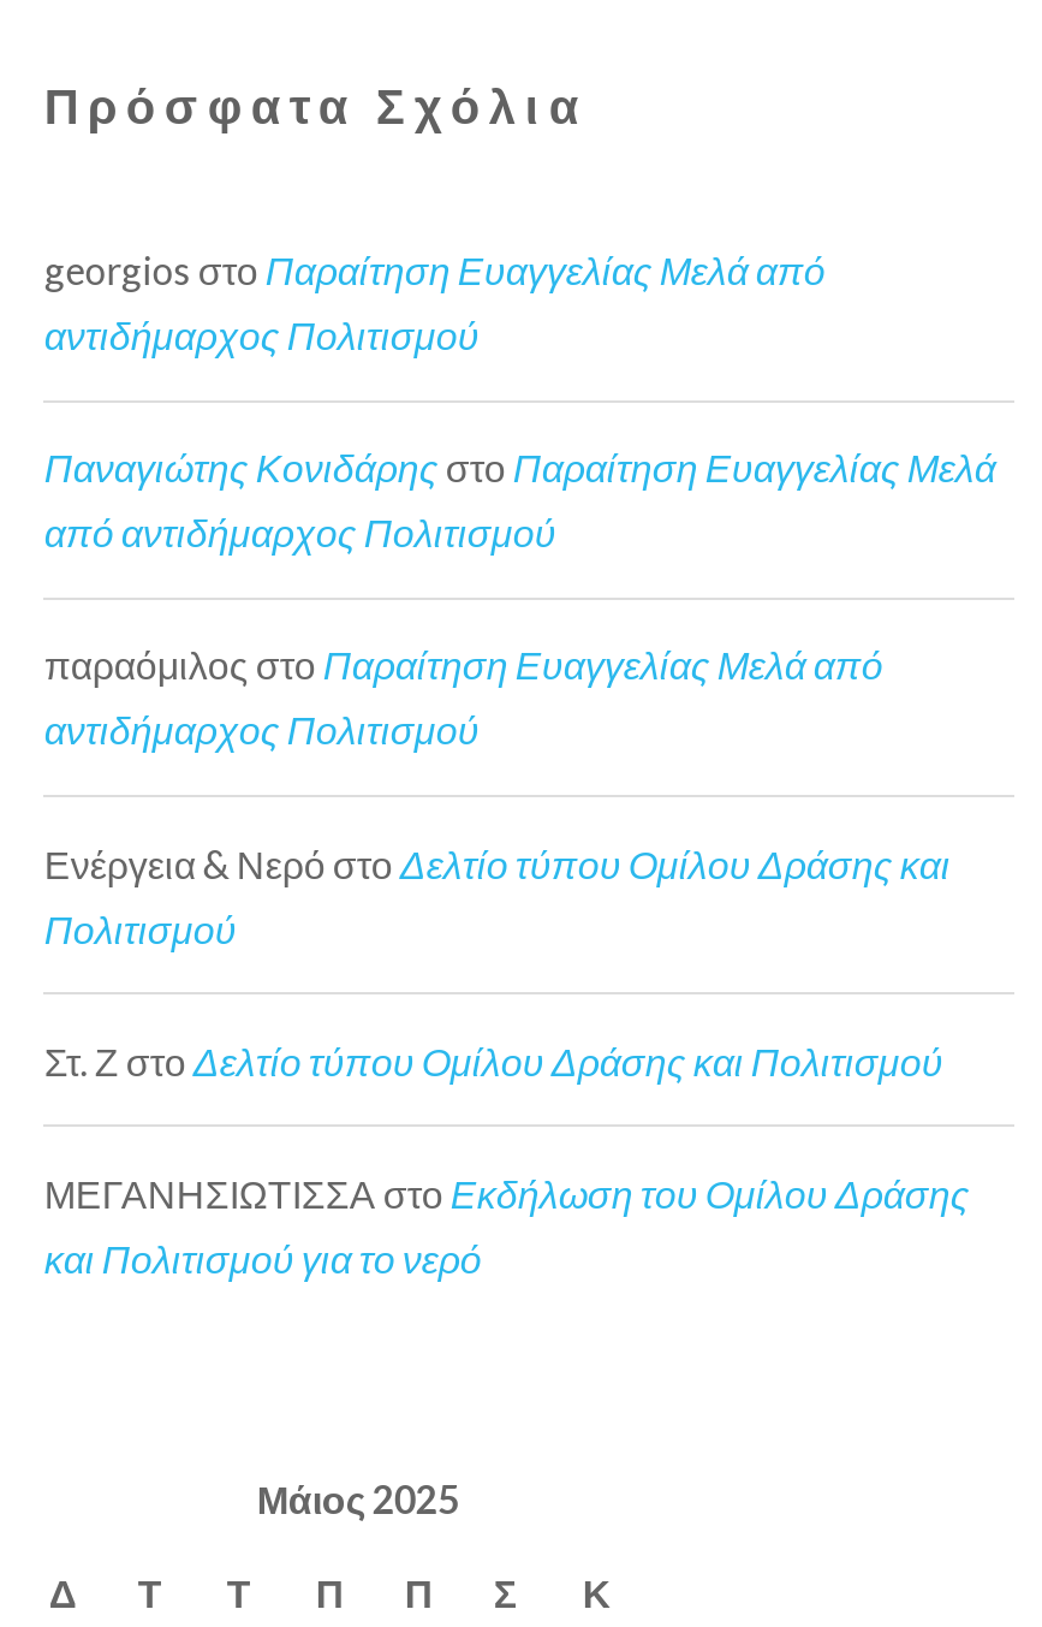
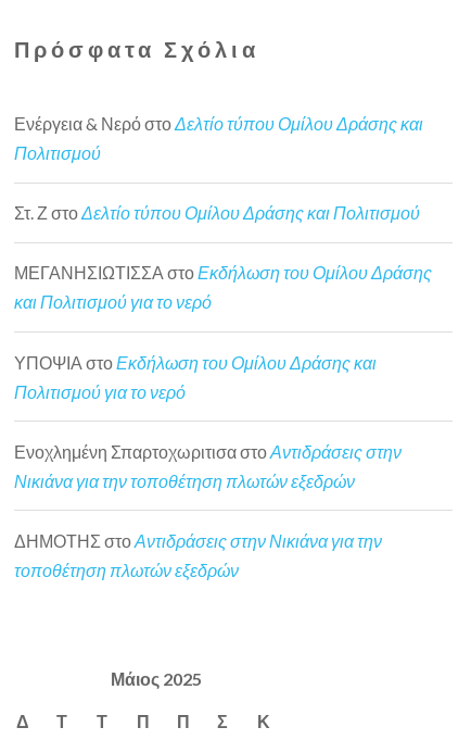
[44,246,996,752] georgios στο Παραίτηση Ευαγγελίας Μελά από | αντιδήμαρχος Πολιτισμού | Παναγιώτης Κονιδάρης στο Παραίτηση Ευαγγελίας Μελά | από αντιδήμαρχος Πολιτισμού | παραόμιλος στο Παραίτηση Ευαγγελίας Μελά από | αντιδήμαρχος Πολιτισμού -> none
moved [44,839,970,1280] -> [15,113,432,312]: Ενέργεια & Νερό στο Δελτίο τύπου Ομίλου Δράσης και | Πολιτισμού | Στ. Ζ στο Δελτίο τύπου Ομίλου Δράσης και Πολιτισμού | ΜΕΓΑΝΗΣΙΩΤΙΣΣΑ στο Εκδήλωση του Ομίλου Δράσης | και Πολιτισμού για το νερό
none -> [15,352,402,580] ΥΠΟΨΙΑ στο Εκδήλωση του Ομίλου Δράσης και | Πολιτισμού για το νερό | Ενοχλημένη Σπαρτοχωριτισα στο Αντιδράσεις στην | Νικιάνα για την τοποθέτηση πλωτών εξεδρών | ΔΗΜΟΤΗΣ στο Αντιδράσεις στην Νικιάνα για την | τοποθέτηση πλωτών εξεδρών

